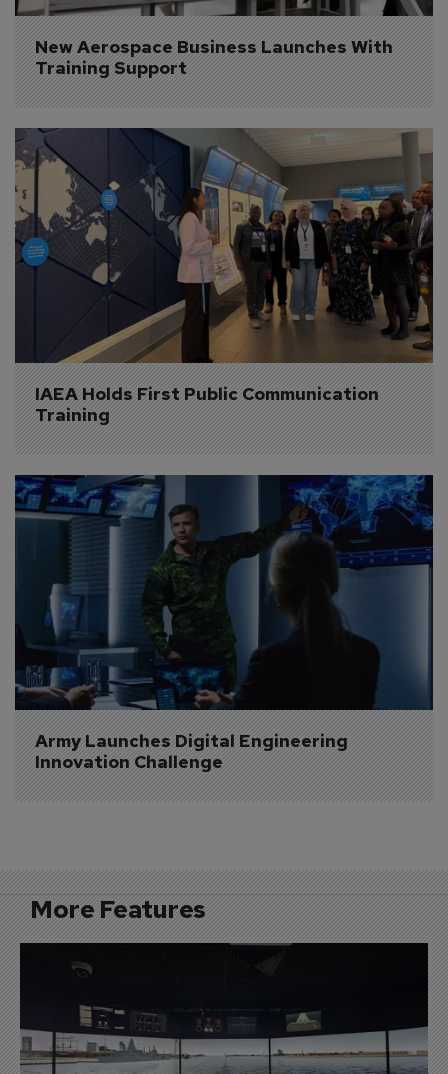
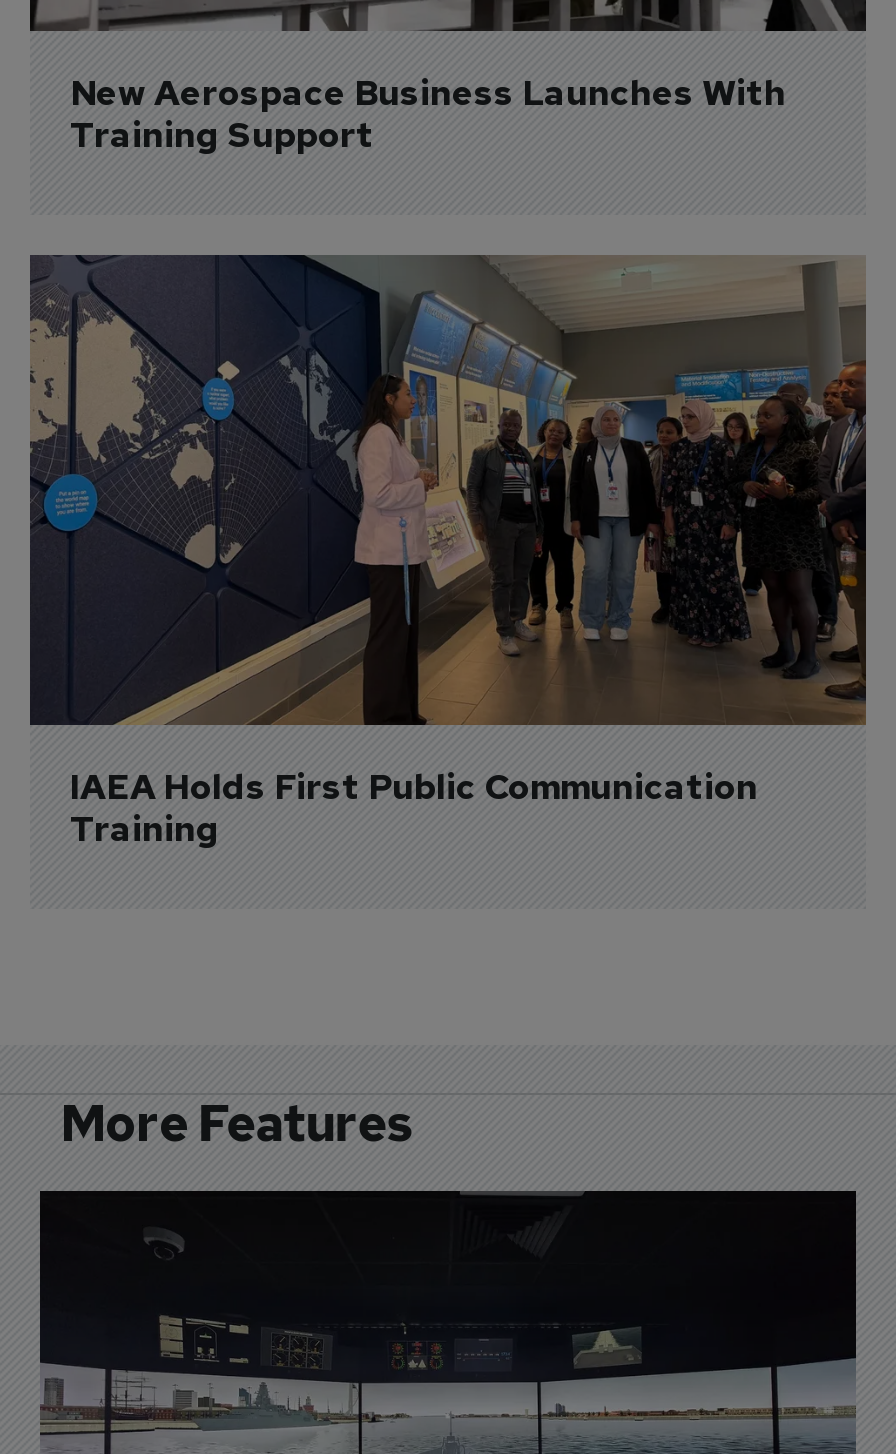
[14,474,434,773] [image] | Army Launches Digital Engineering | Innovation Challenge -> none

